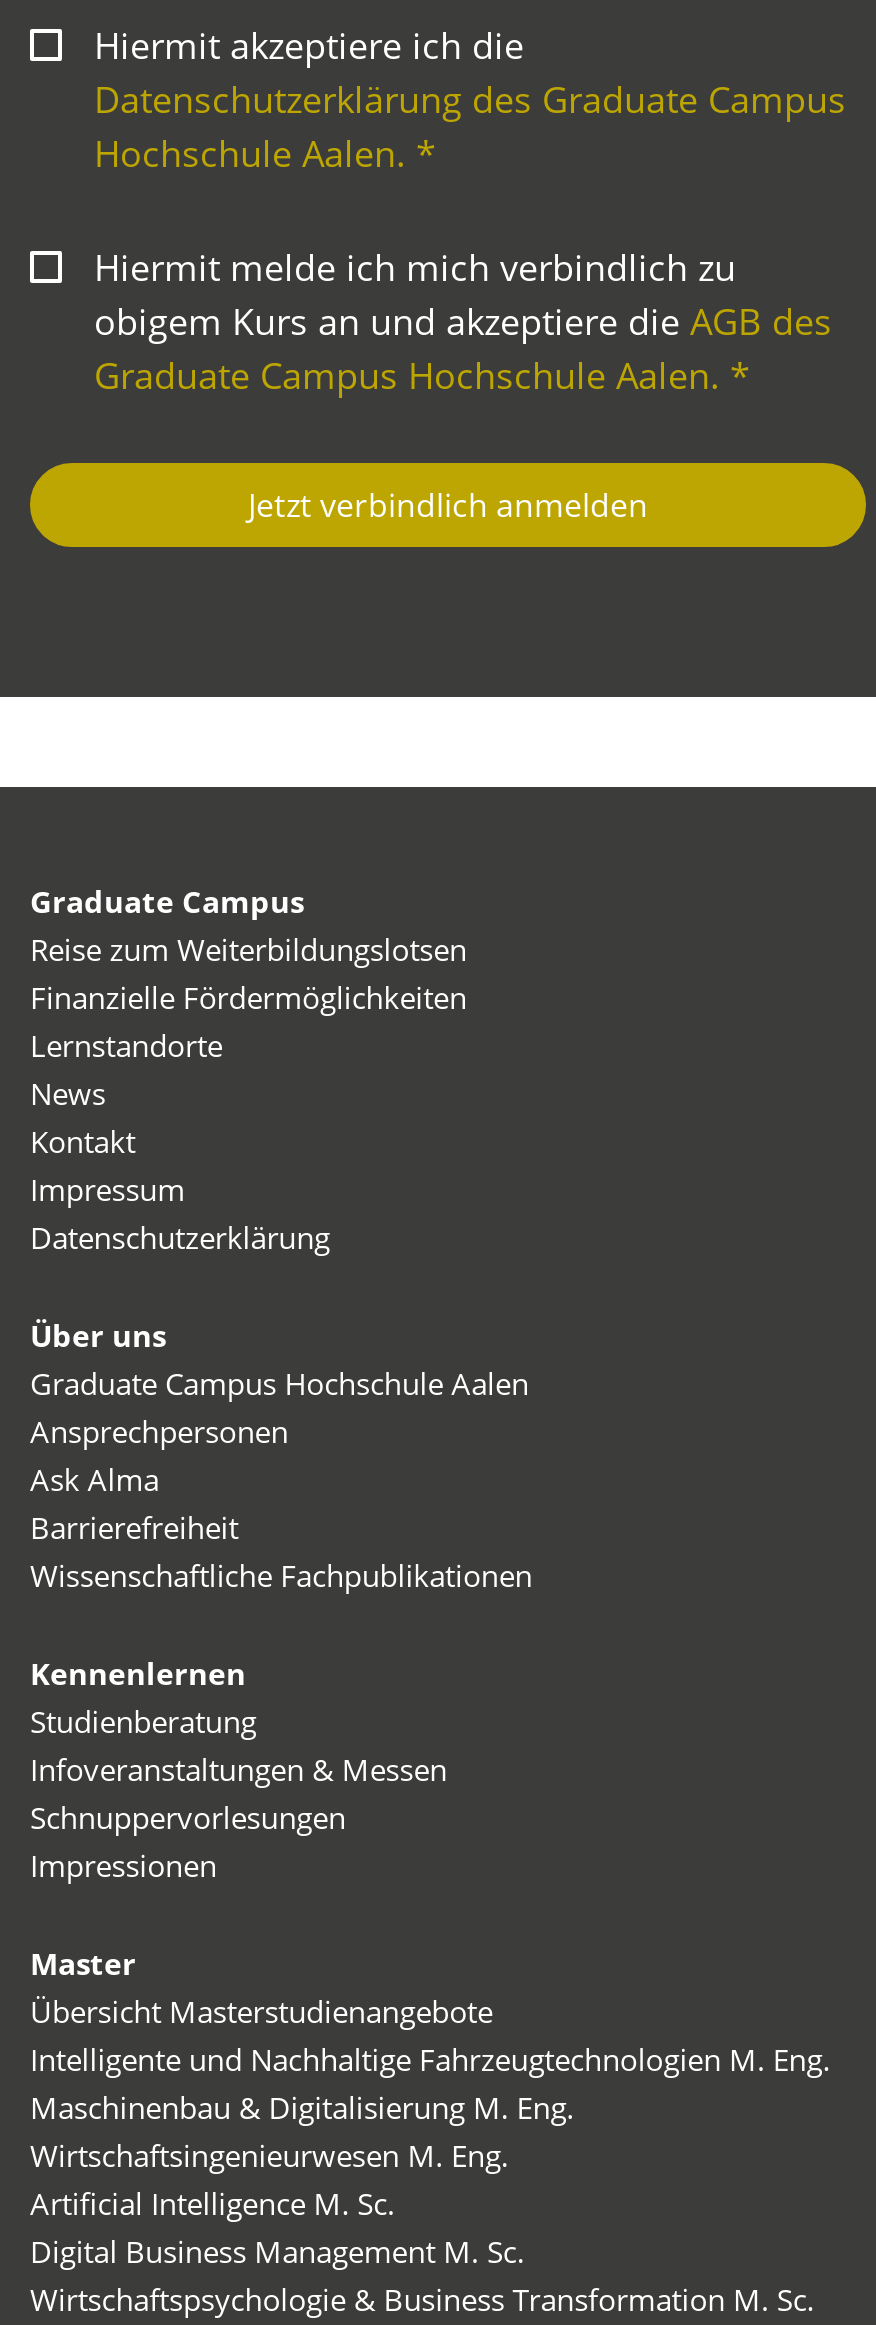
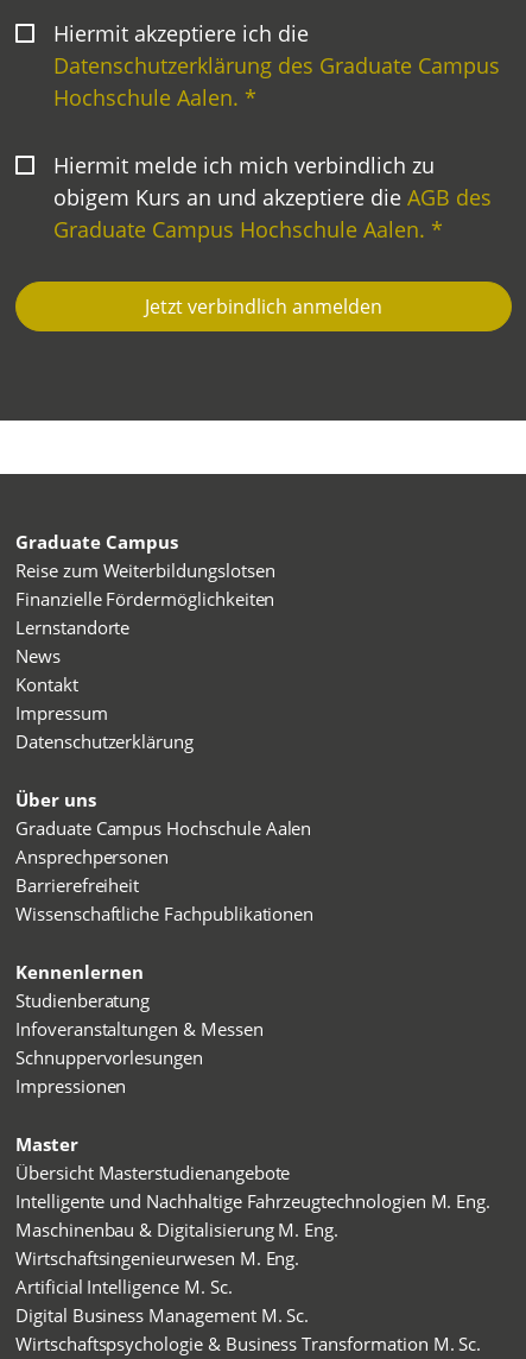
[30,1459,159,1499] Ask Alma -> none

